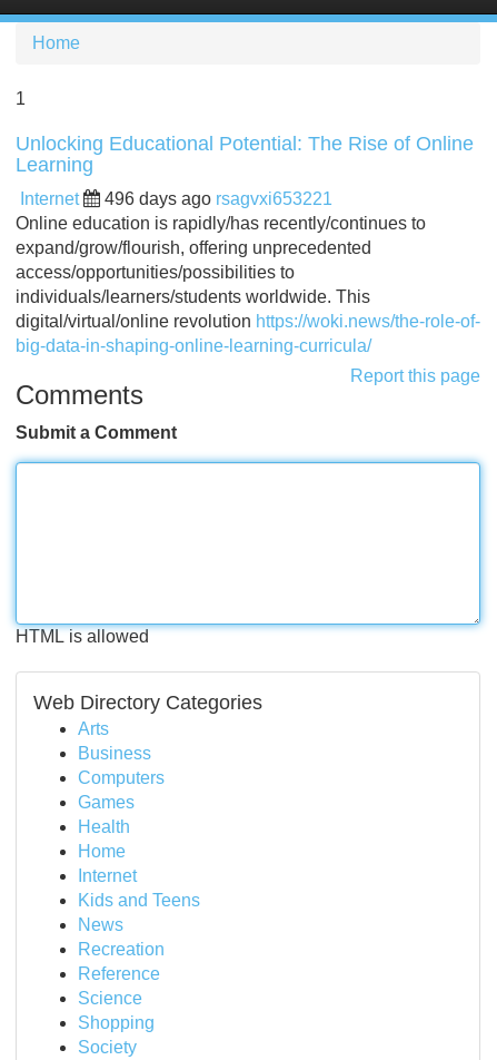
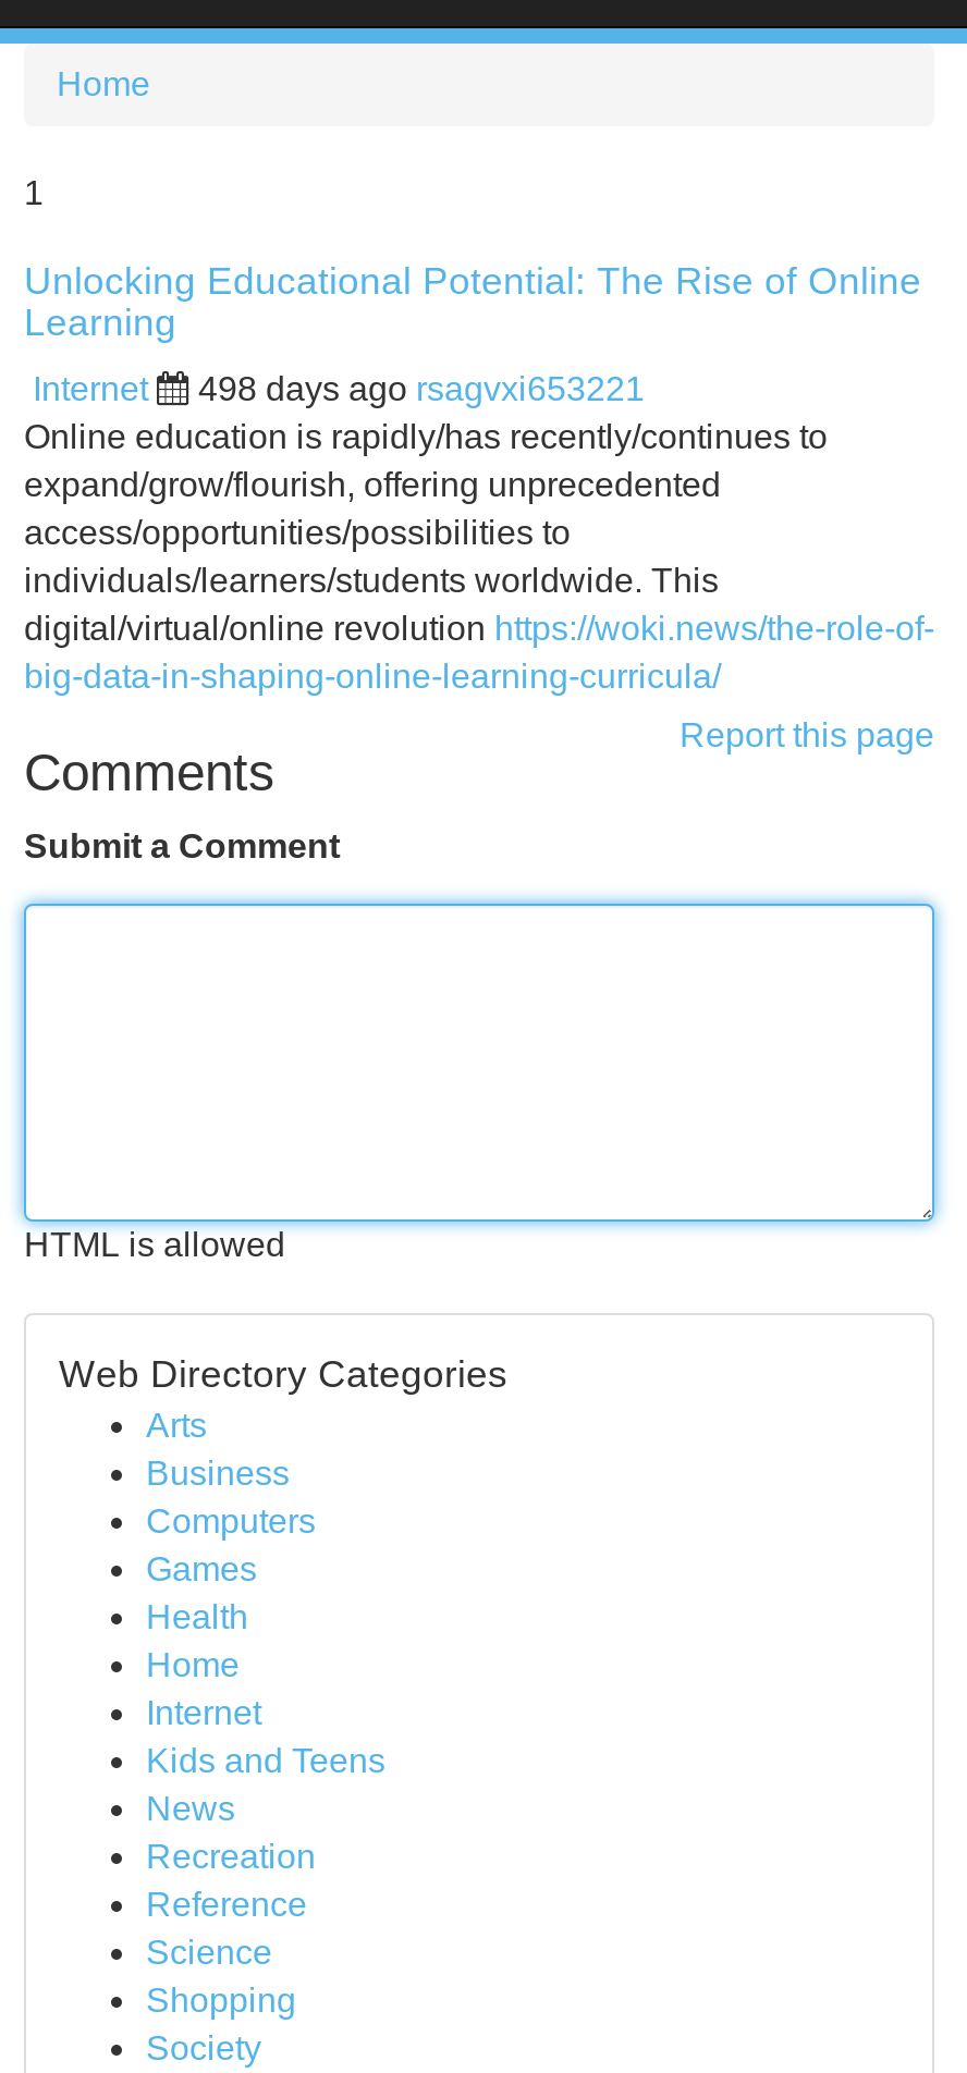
[105,189,332,208] 496 days ago rsagvxi653221 -> [198,370,645,407] 498 days ago rsagvxi653221

